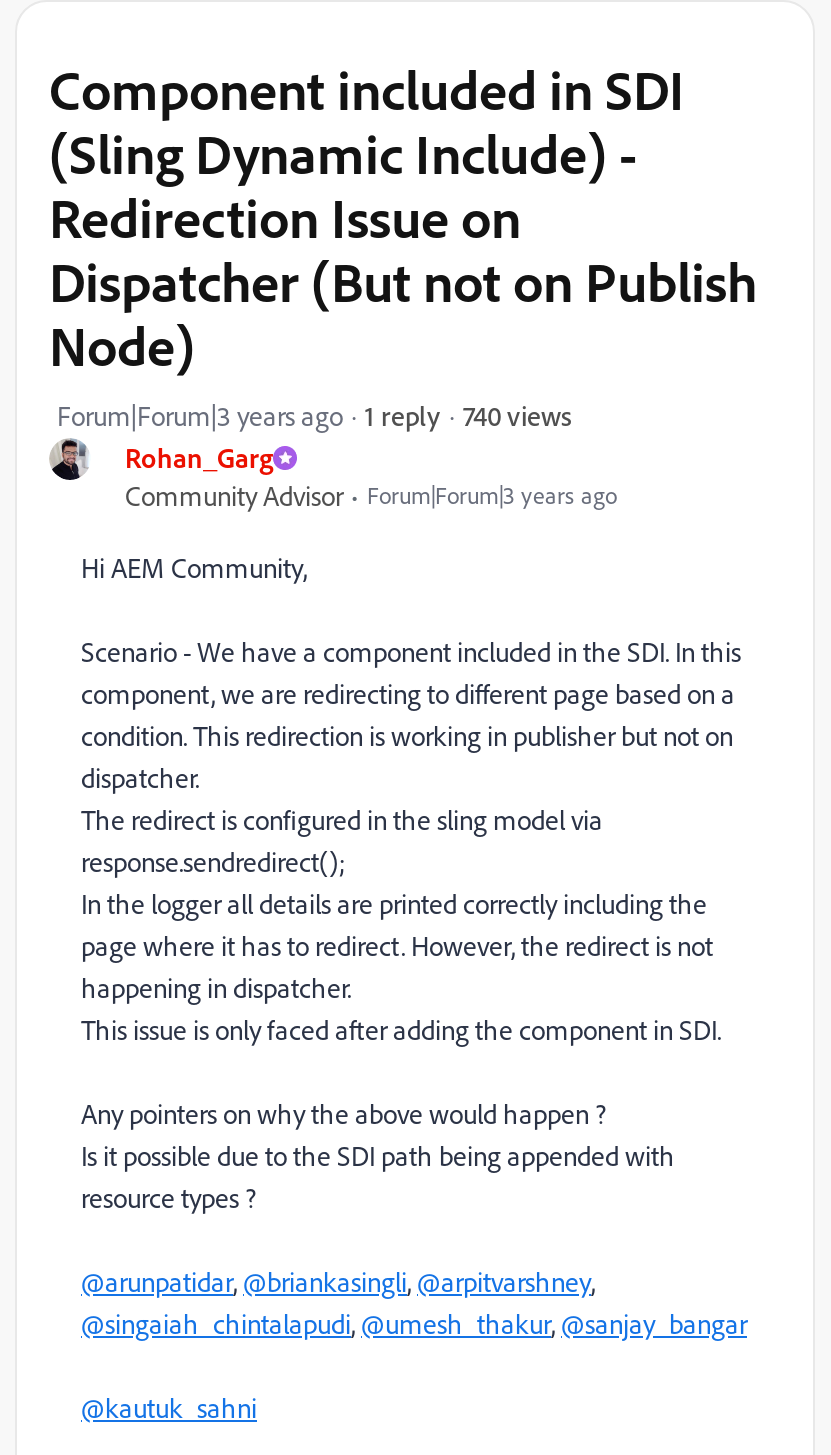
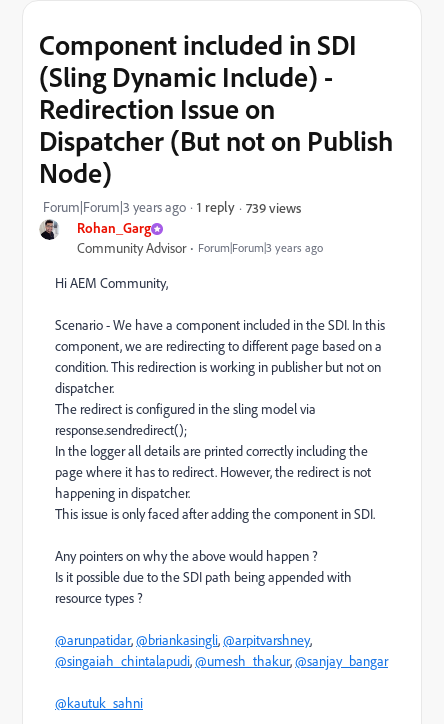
[463,397,571,431] 740 views -> [246,198,301,215] 739 views

